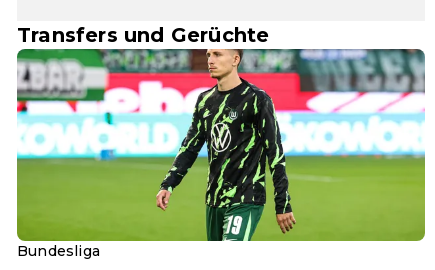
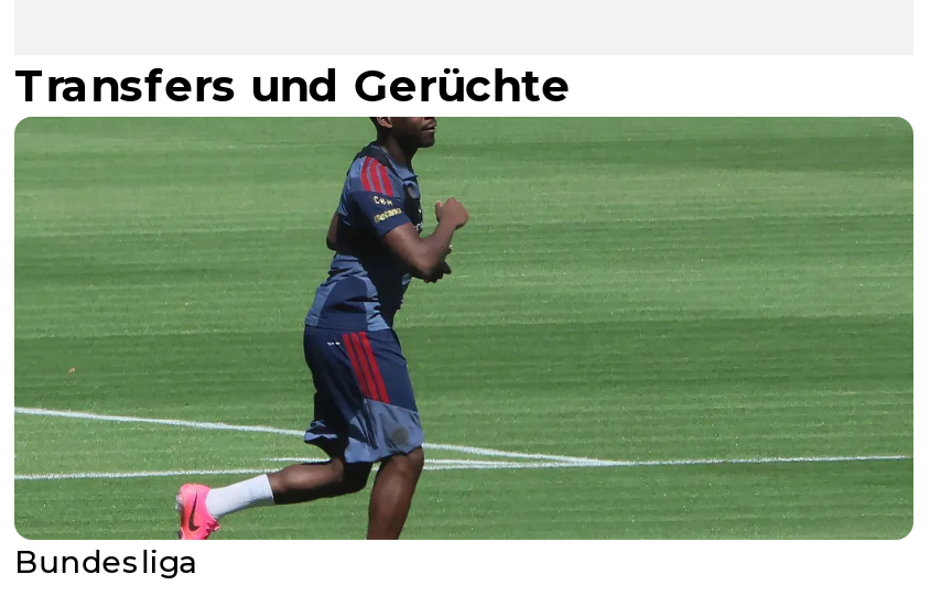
[16,48,425,242] [image] -> [12,115,916,542] [image]

